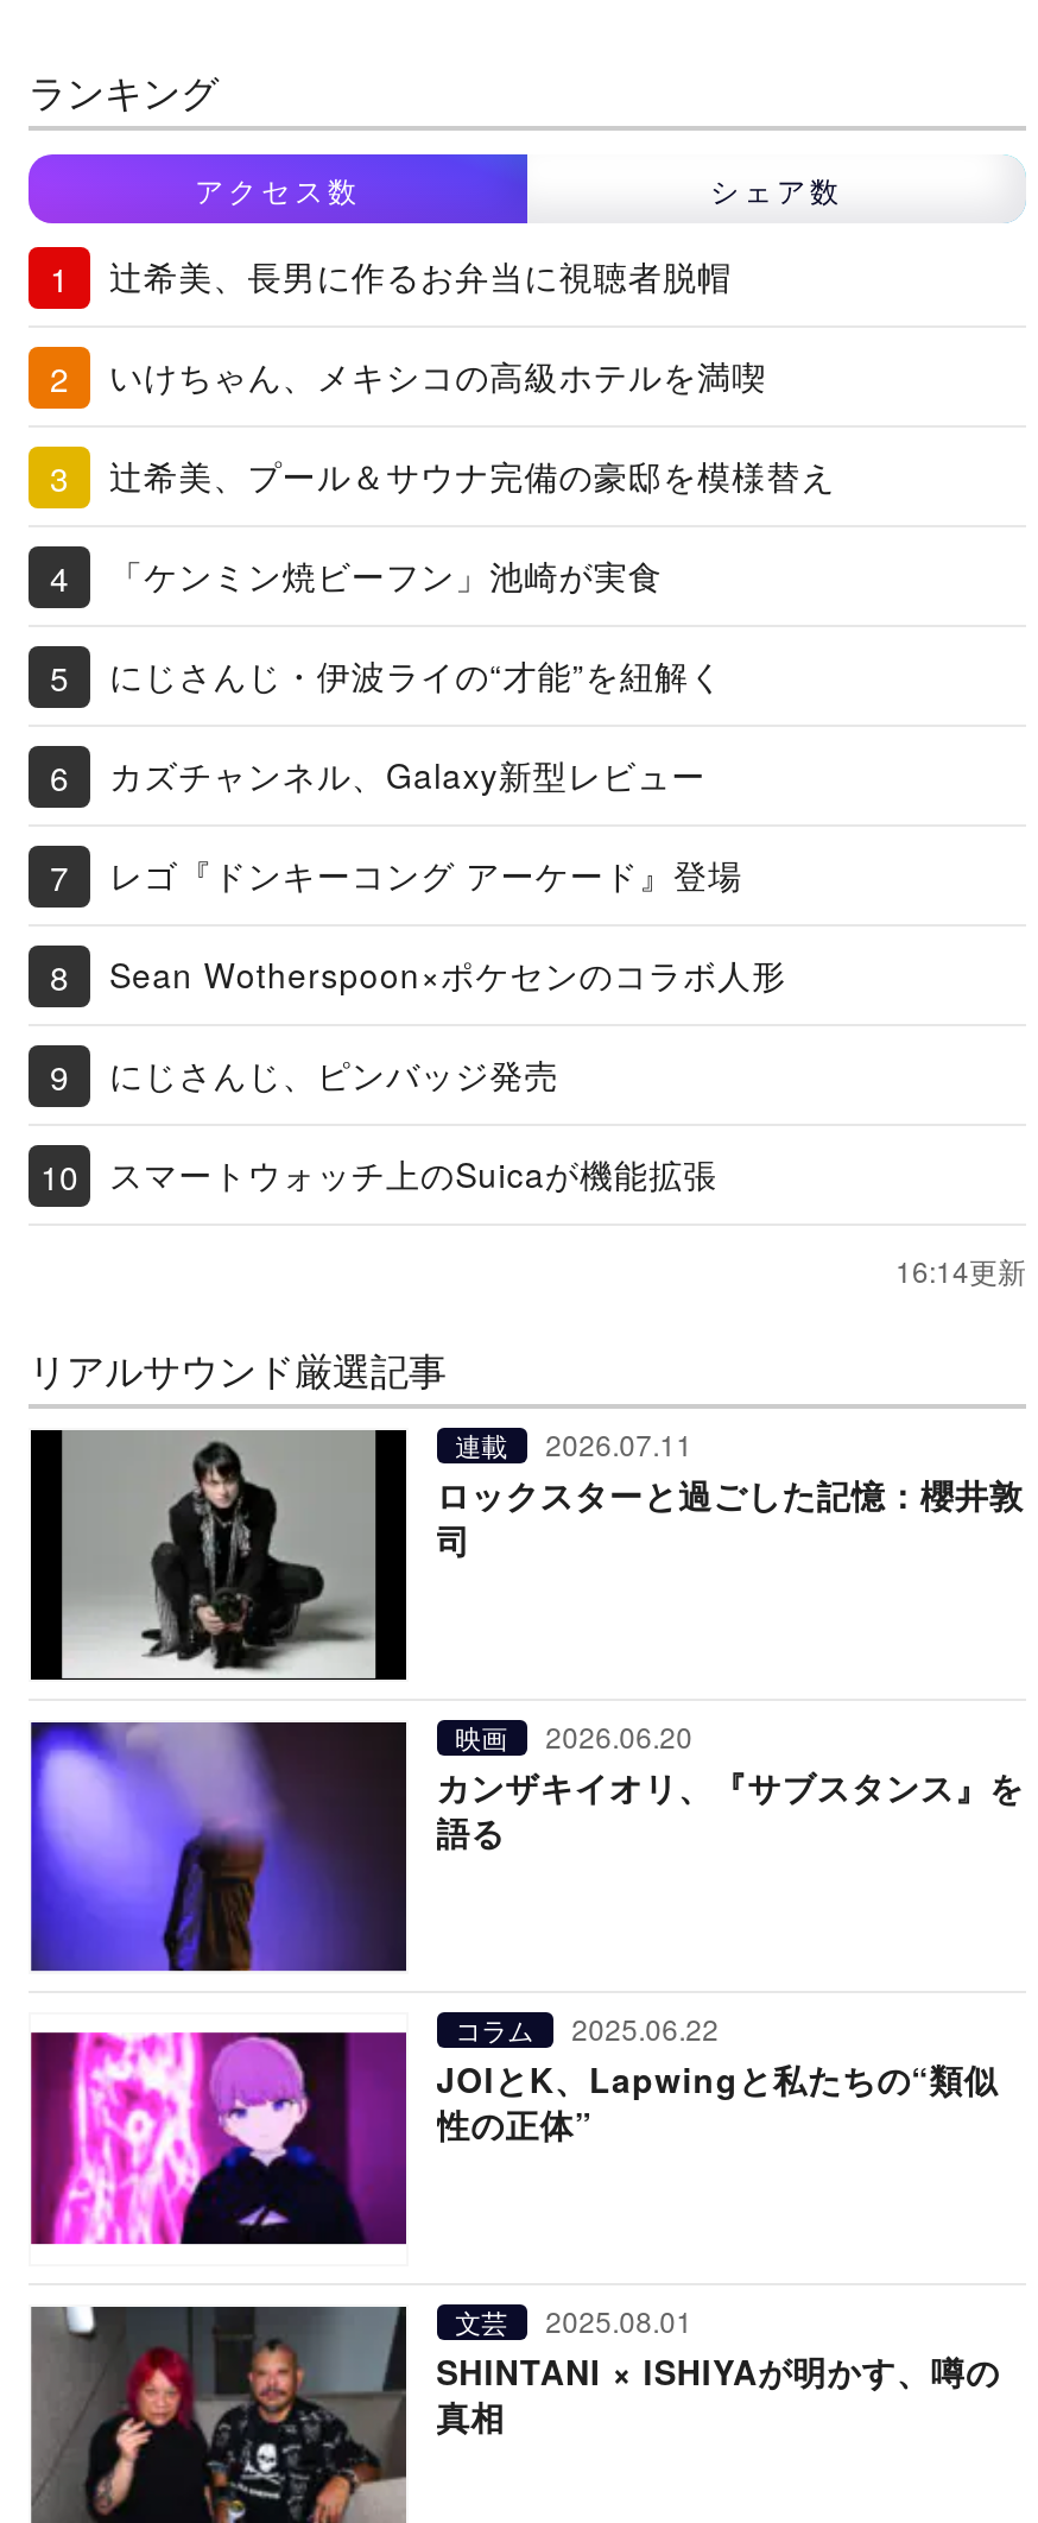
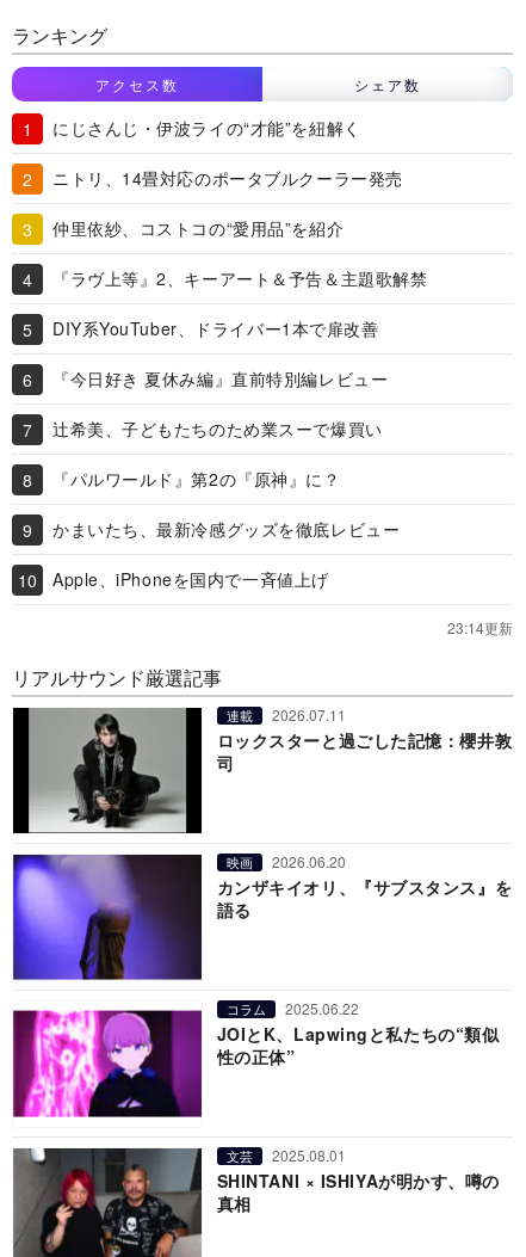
[109,252,836,599] 辻希美、長男に作るお弁当に視聴者脱帽 | いけちゃん、メキシコの高級ホテルを満喫 | 辻希美、プール＆サウナ完備の豪邸を模様替え | 「ケンミン焼ビーフン」池崎が実食 -> none
moved [109,651,724,699] -> [52,116,361,140]: にじさんじ・伊波ライの“才能”を紐解く
[109,751,1026,1289] カズチャンネル、Galaxy新型レビュー | レゴ『ドンキーコング アーケード』登場 | Sean Wotherspoon×ポケセンのコラボ人形 | にじさんじ、ピンバッジ発売 | スマートウォッチ上のSuicaが機能拡張 | 16:14更新 -> [52,166,513,637] ニトリ、14畳対応のポータブルクーラー発売 | 仲里依紗、コストコの“愛用品”を紹介 | 『ラヴ上等』2、キーアート＆予告＆主題歌解禁 | DIY系YouTuber、ドライバー1本で扉改善 | 『今日好き 夏休み編』直前特別編レビュー | 辻希美、子どもたちのため業スーで爆買い | 『パルワールド』第2の『原神』に？ | かまいたち、最新冷感グッズを徹底レビュー | Apple、iPhoneを国内で一斉値上げ | 23:14更新

